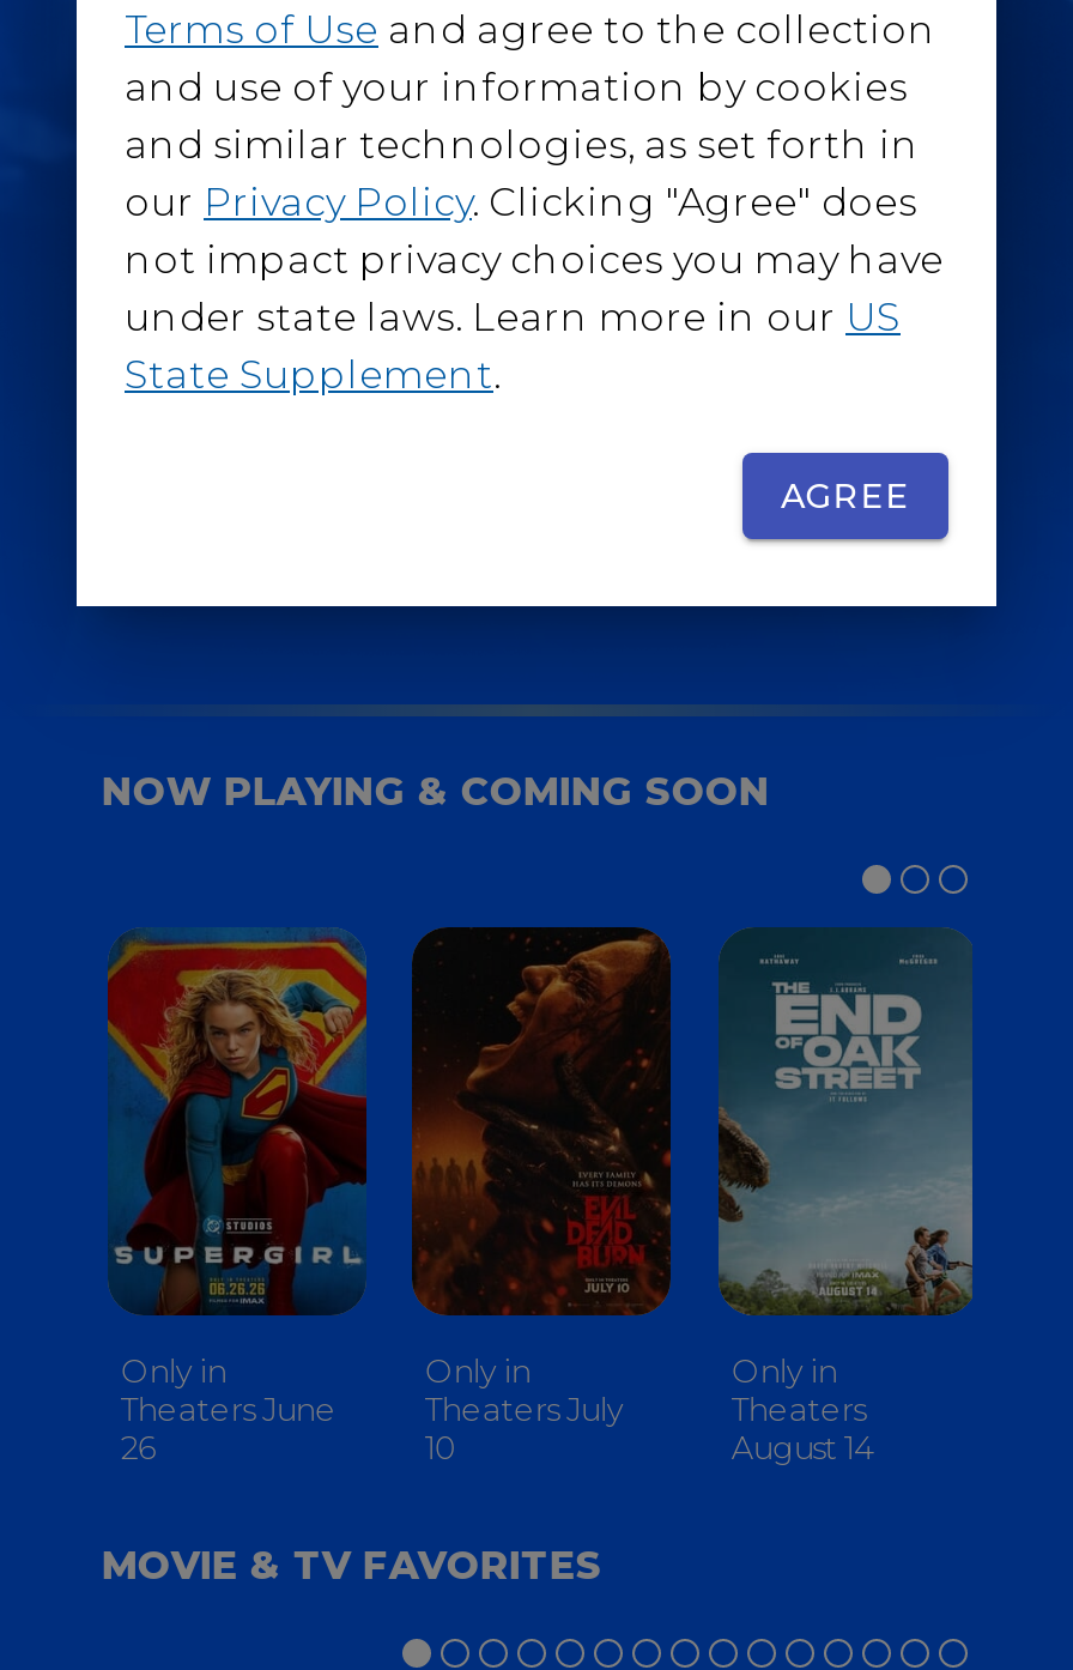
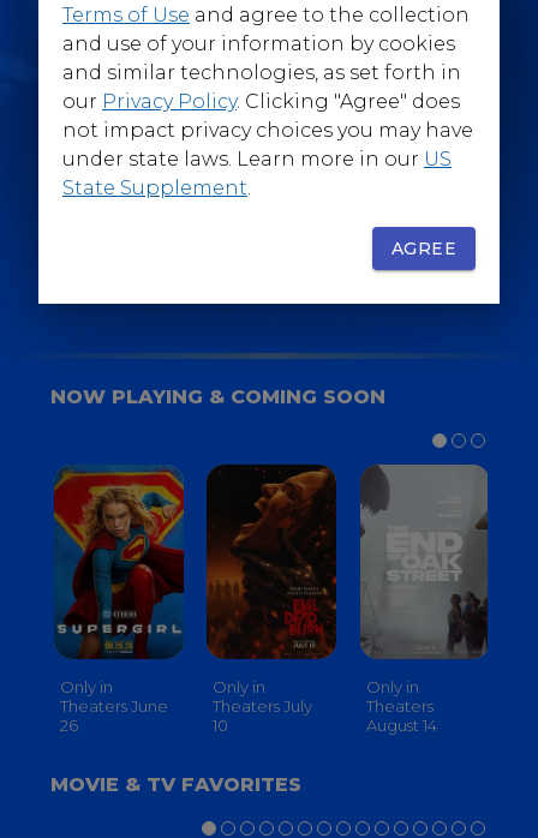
[719,927,975,1315] [image] -> [360,465,489,659] [image]

